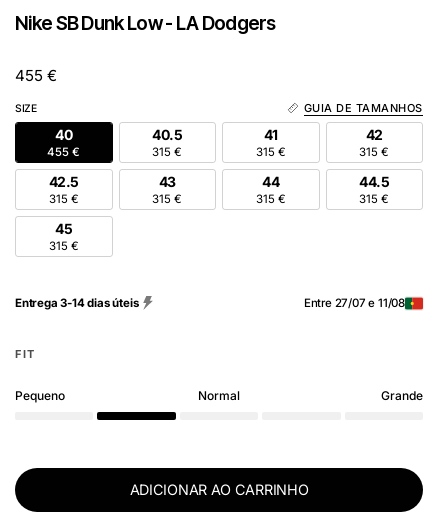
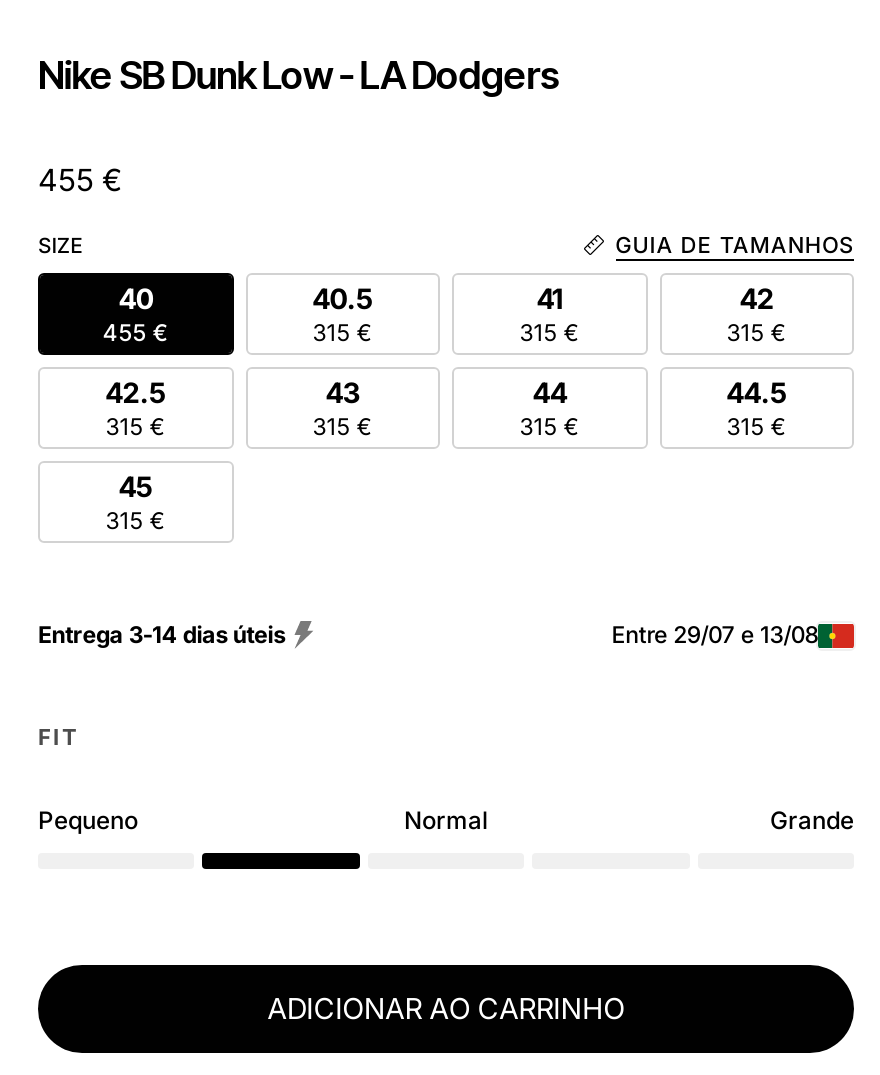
[304,296,405,310] Entre 27/07 e 11/08 -> [612,621,818,649] Entre 29/07 e 13/08

